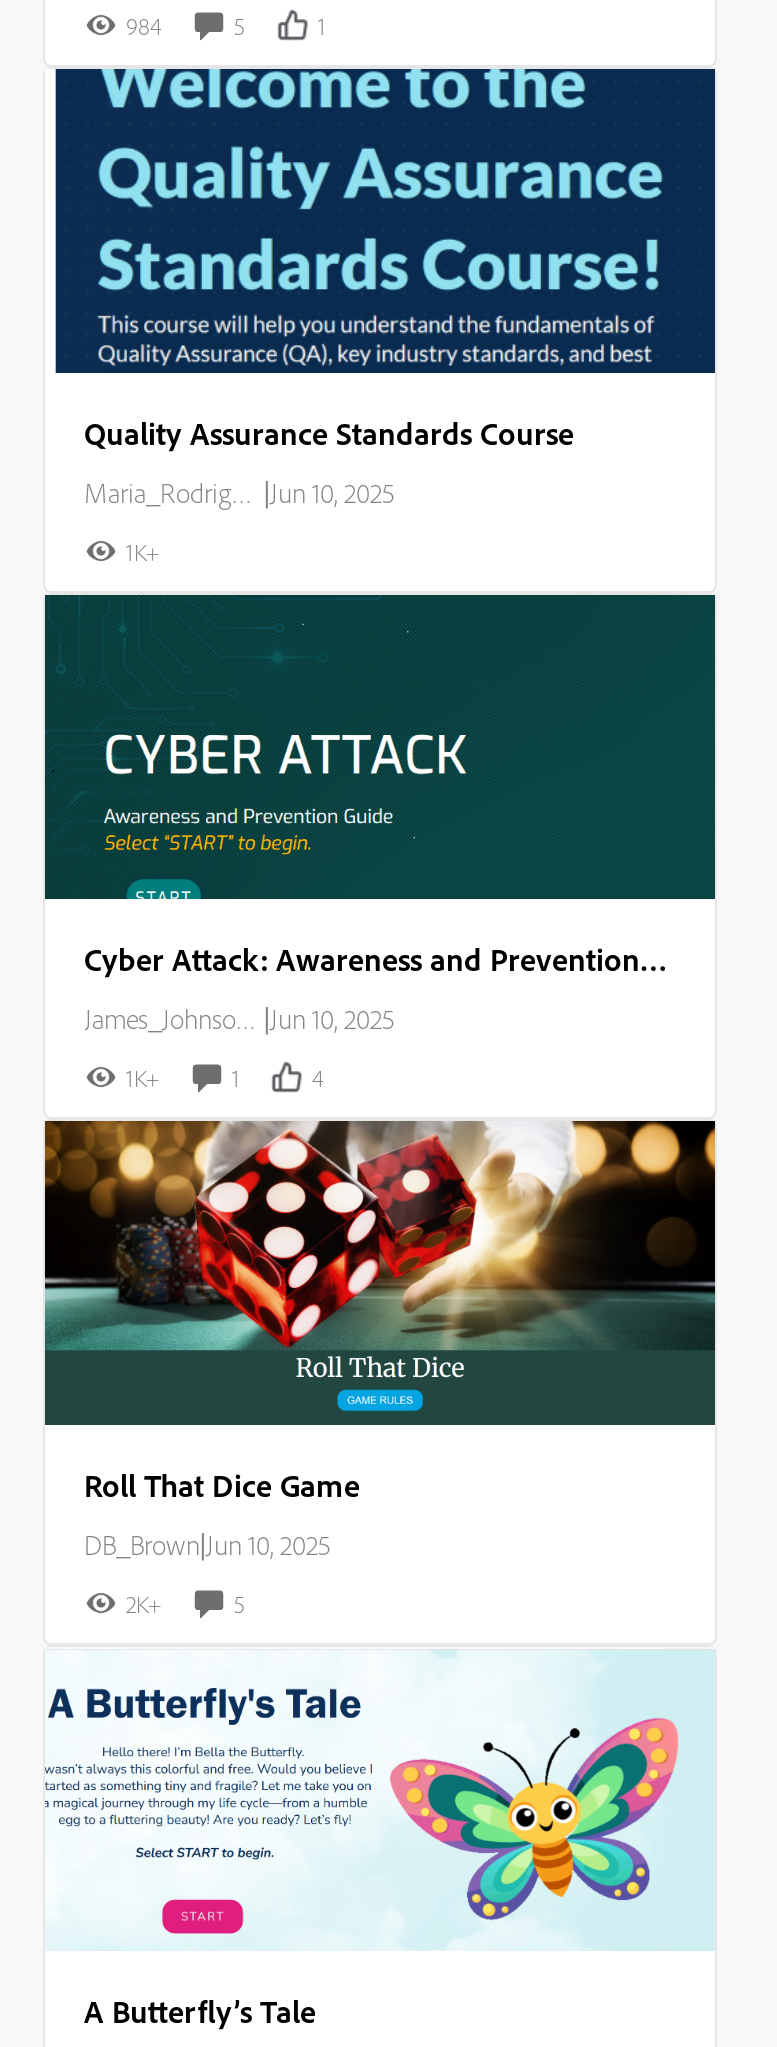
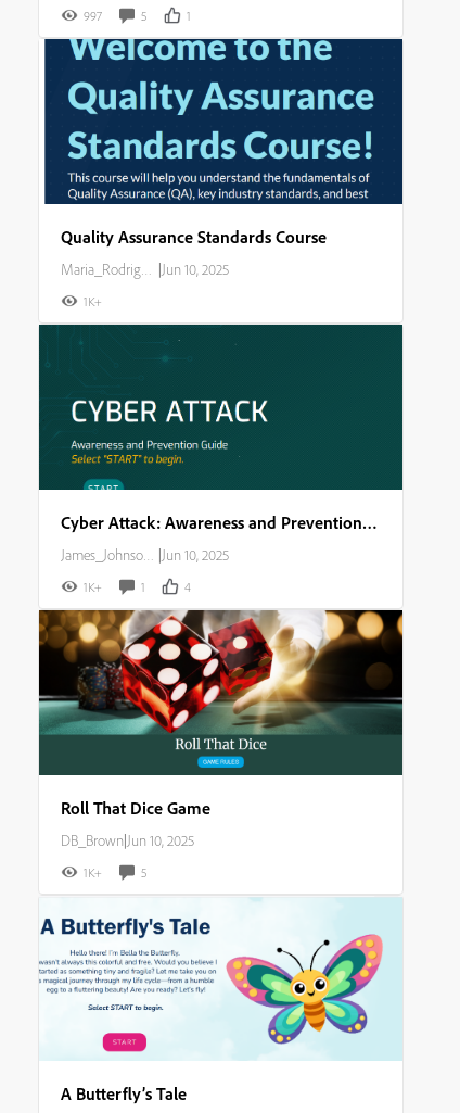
[126,11,162,41] 984 -> [83,8,101,24] 997
[126,1589,162,1619] 2K+ -> [83,864,101,881] 1K+

